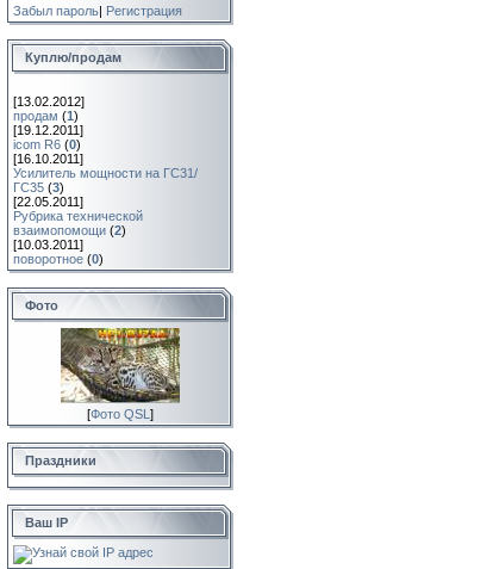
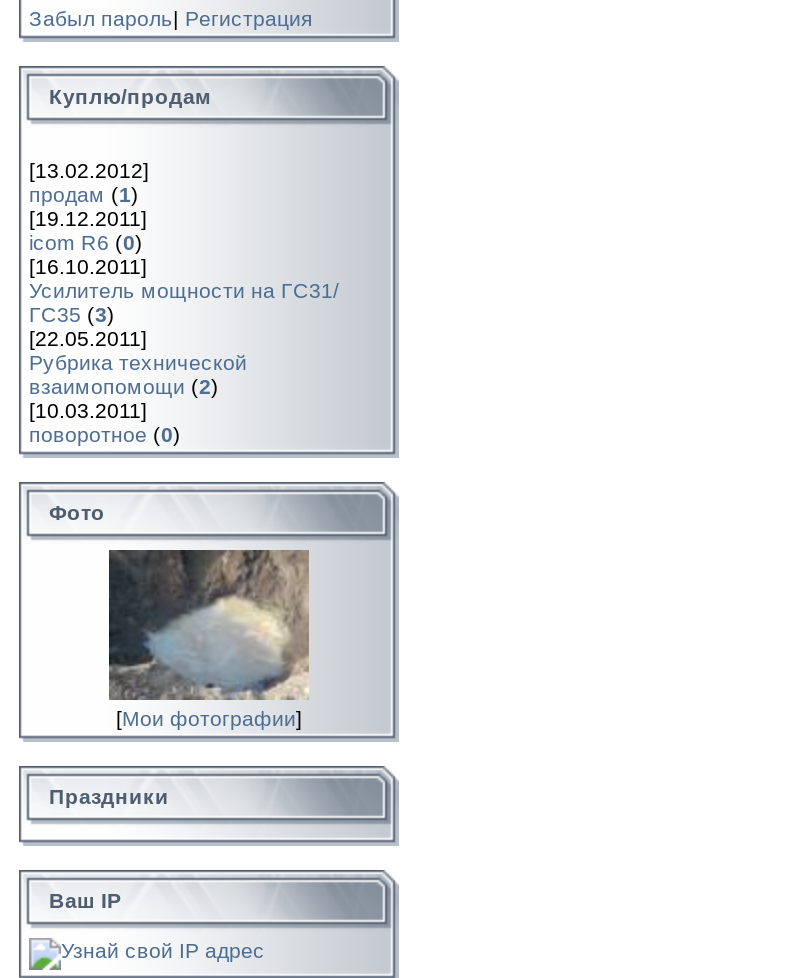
[60,327,180,421] [image] | [Фото QSL] -> [107,548,307,730] [image] | [Мои фотографии]

